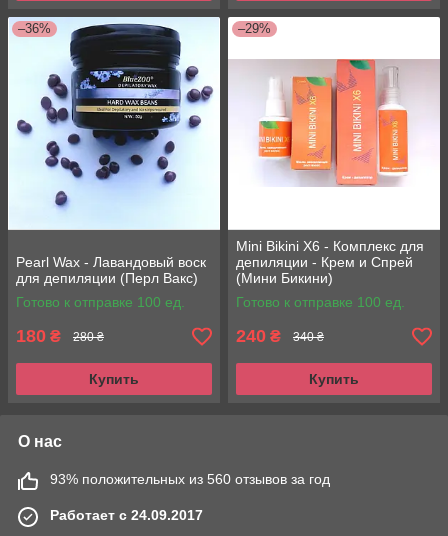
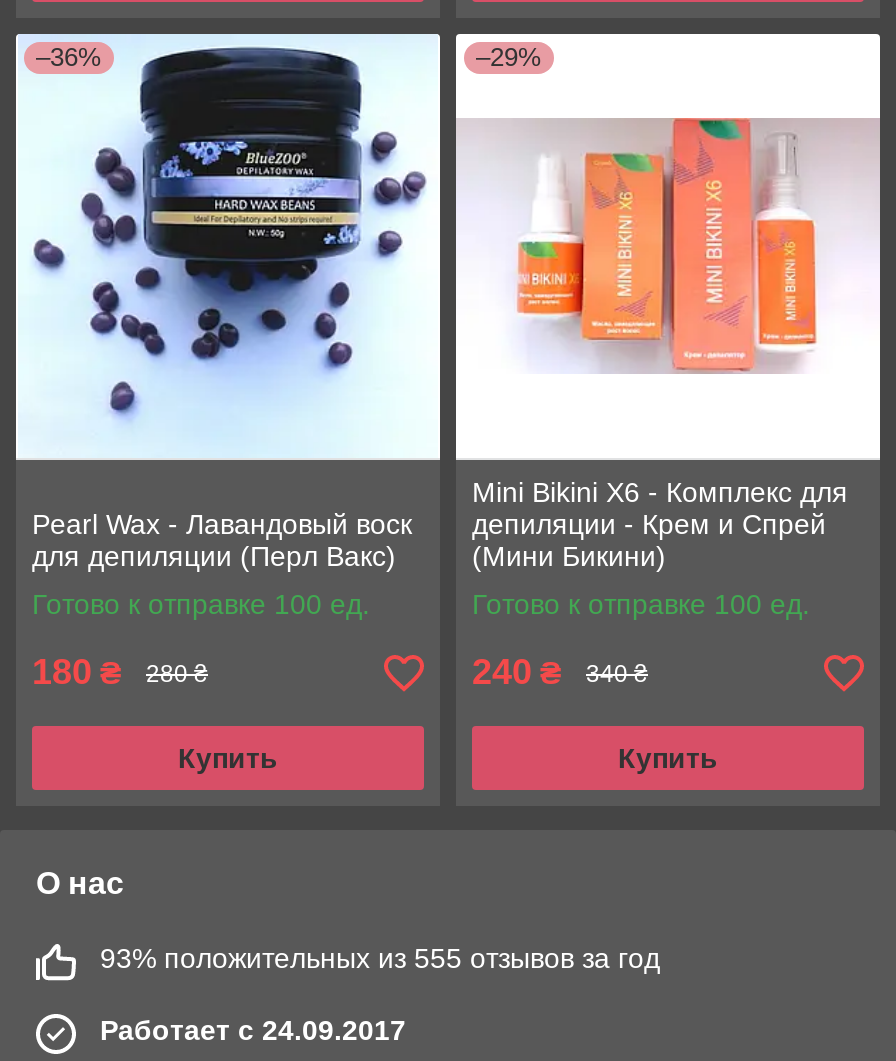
[50,471,330,487] 93% положительных из 560 отзывов за год -> [100,942,660,974] 93% положительных из 555 отзывов за год

